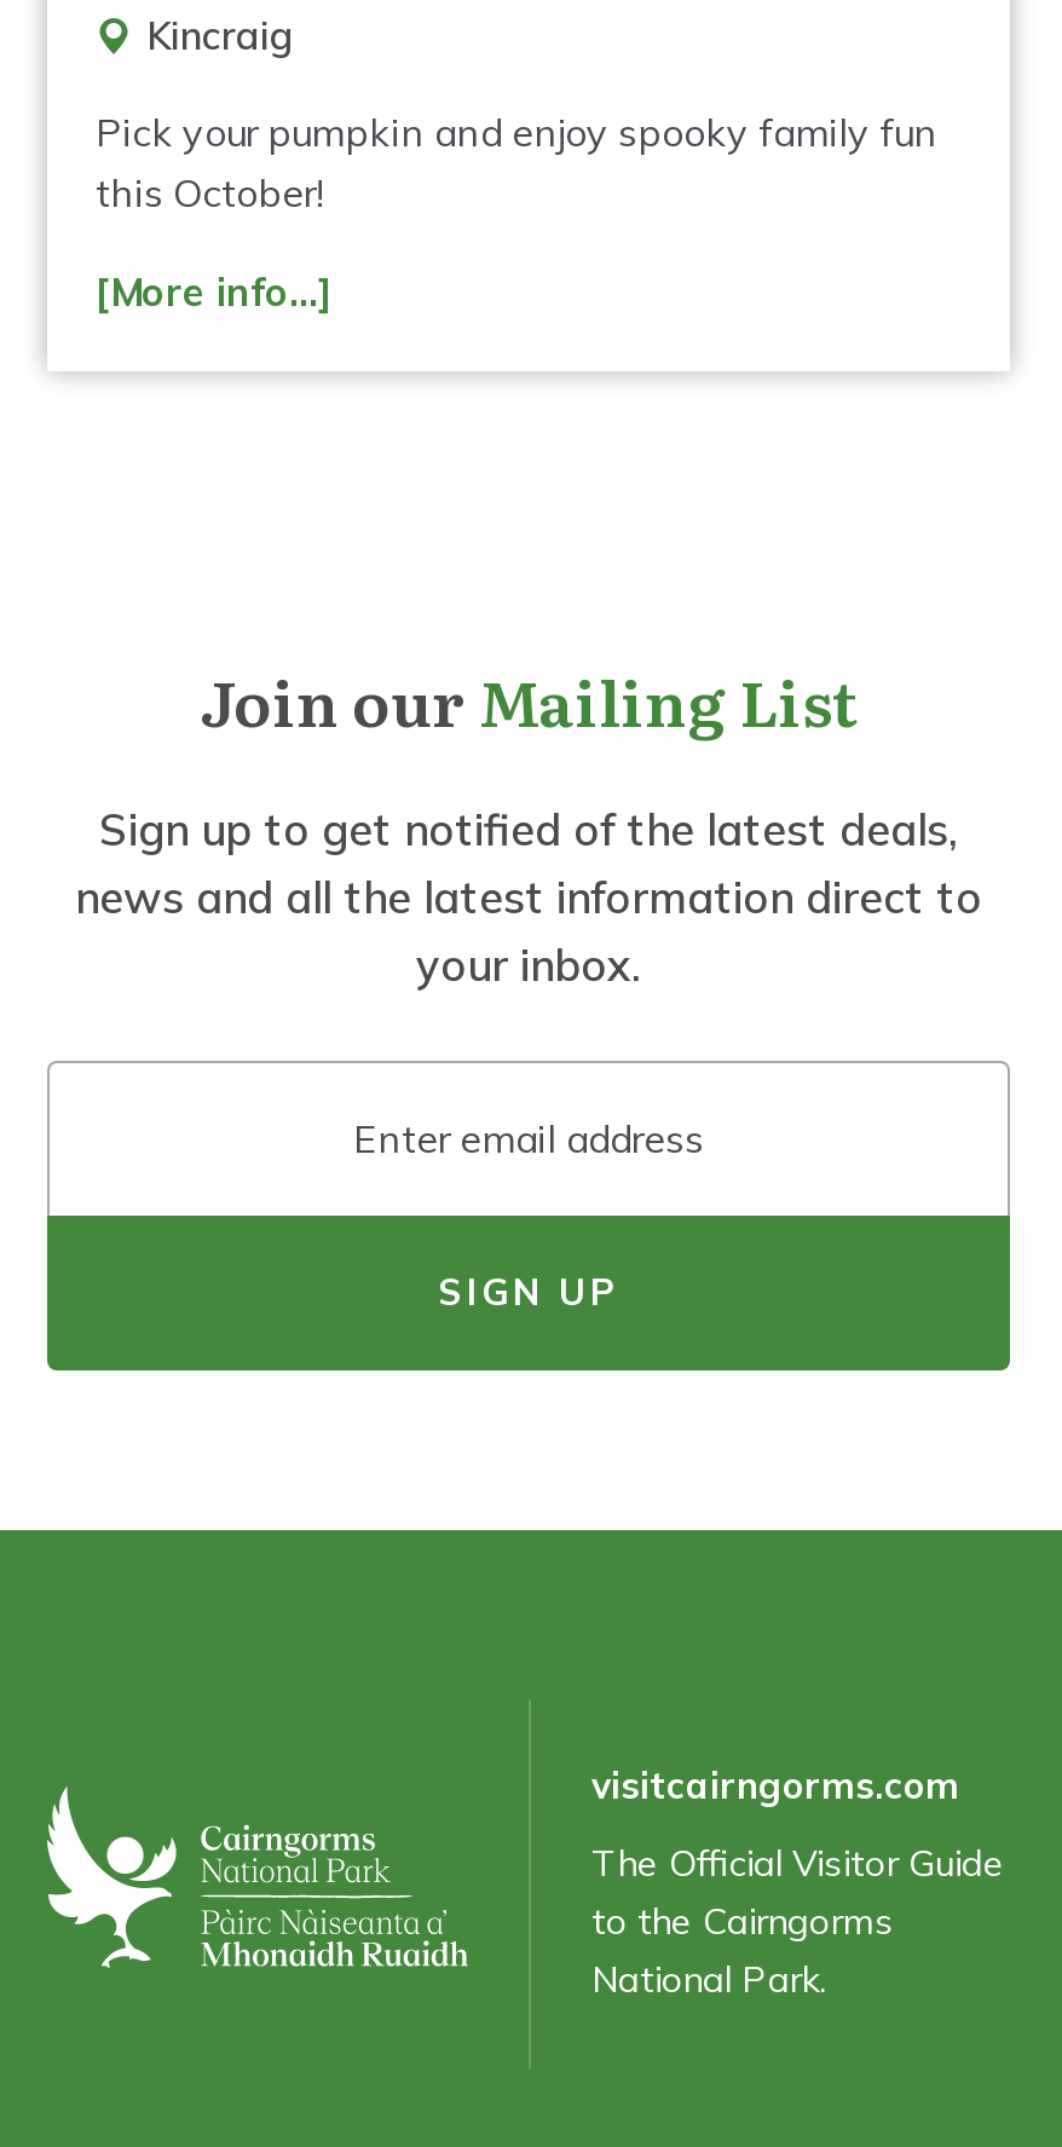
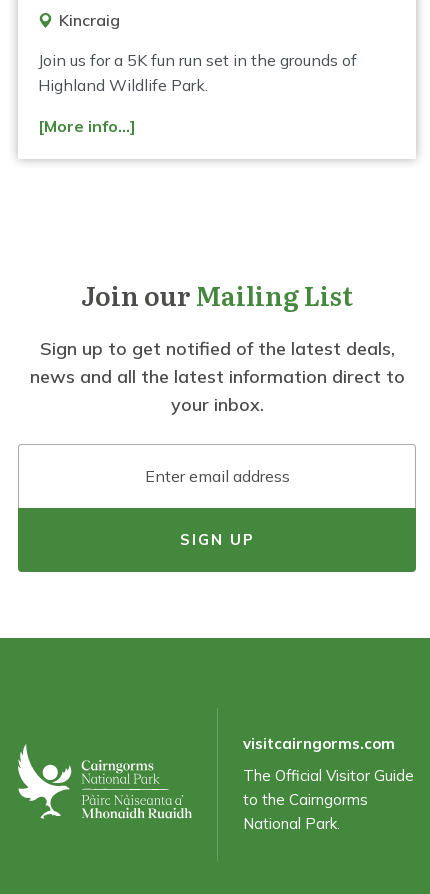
[96,107,937,216] Pick your pumpkin and enjoy spooky family fun | this October! -> [38,50,357,95] Join us for a 5K fun run set in the grounds of | Highland Wildlife Park.

